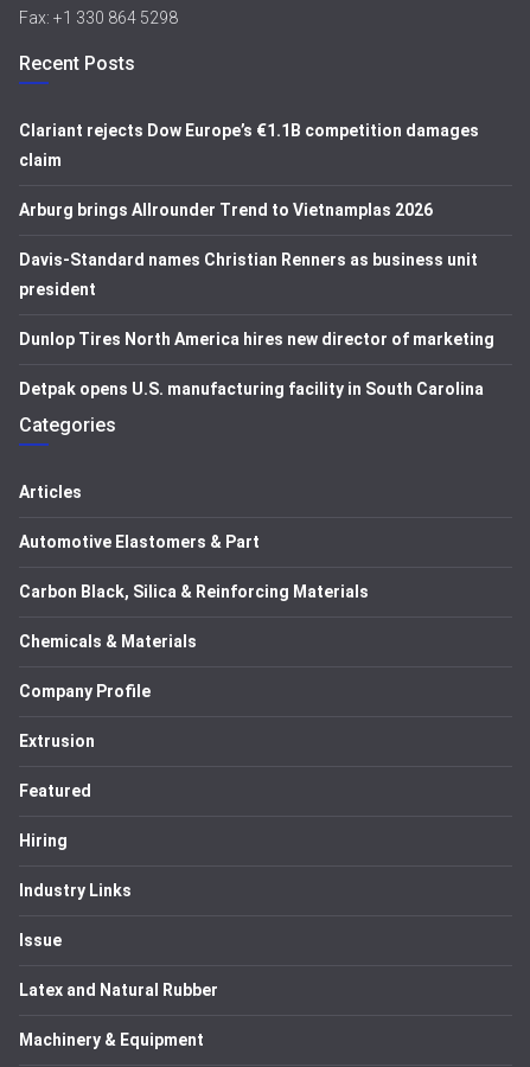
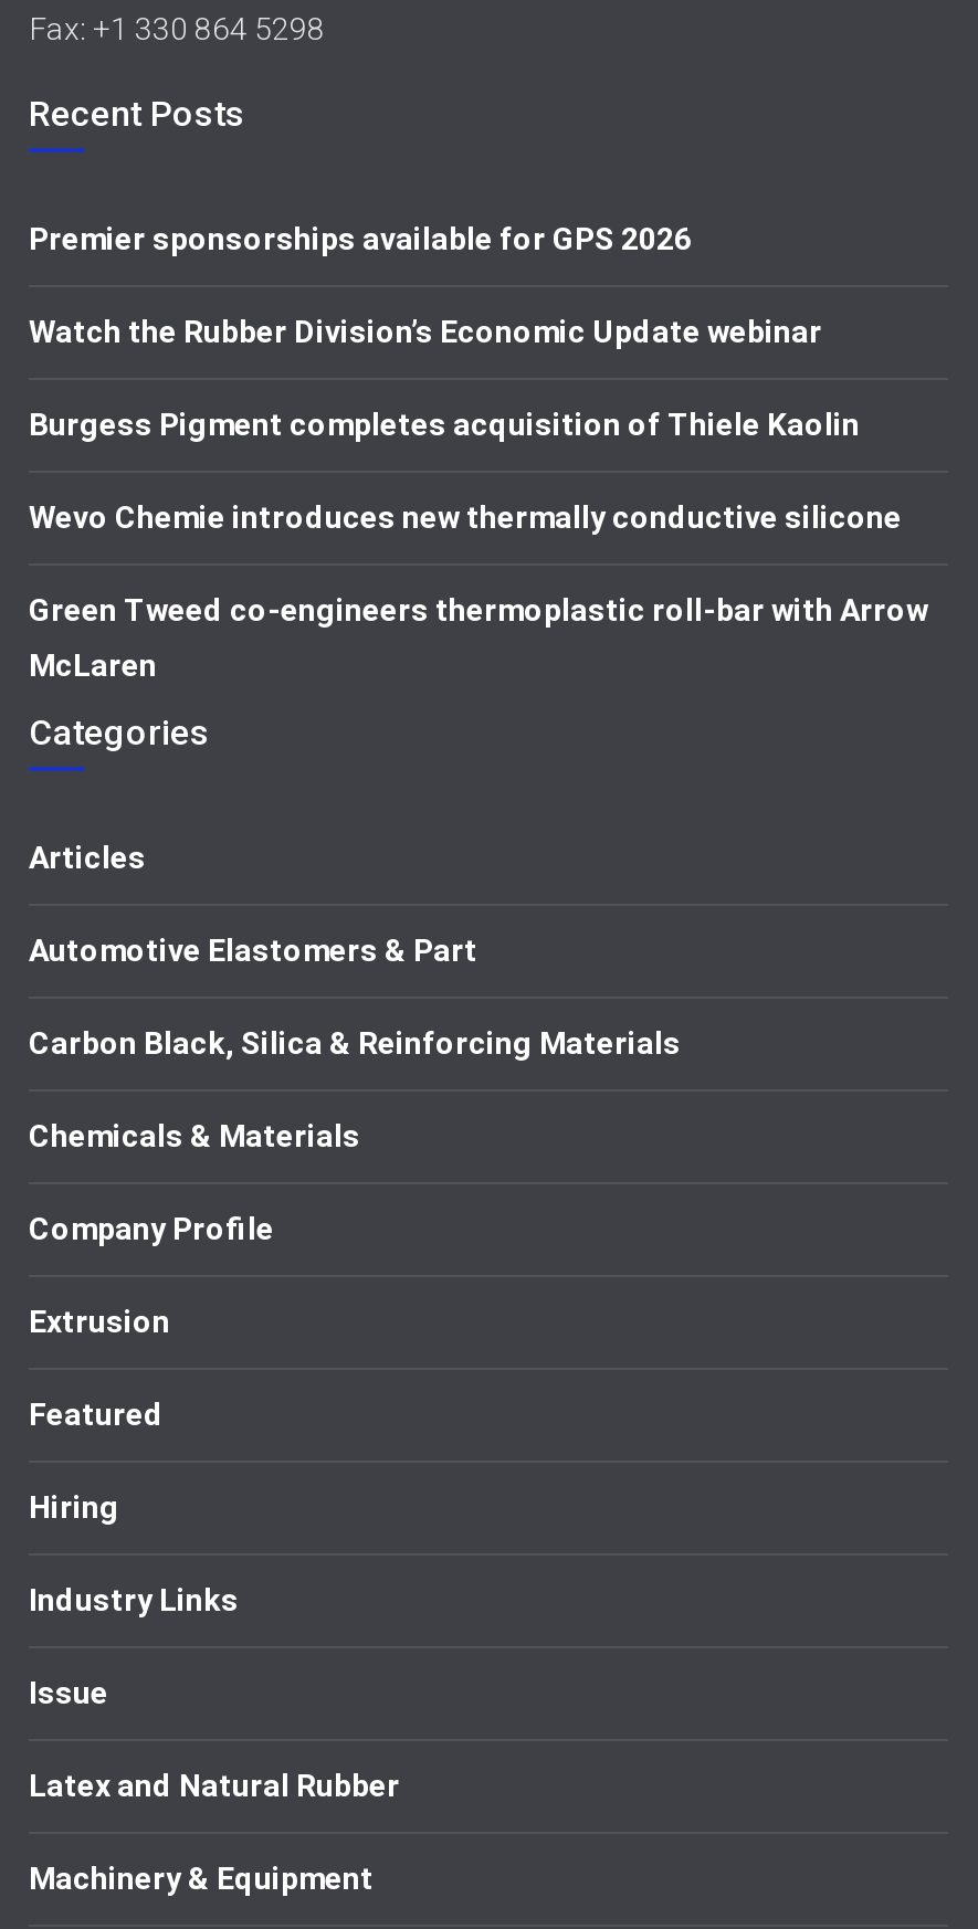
[19,121,494,398] Clariant rejects Dow Europe’s €1.1B competition damages | claim | Arburg brings Allrounder Trend to Vietnamplas 2026 | Davis-Standard names Christian Renners as business unit | president | Dunlop Tires North America hires new director of marketing | Detpak opens U.S. manufacturing facility in South Carolina -> [29,221,928,683] Premier sponsorships available for GPS 2026 | Watch the Rubber Division’s Economic Update webinar | Burgess Pigment completes acquisition of Thiele Kaolin | Wevo Chemie introduces new thermally conductive silicone | Green Tweed co-engineers thermoplastic roll-bar with Arrow | McLaren

